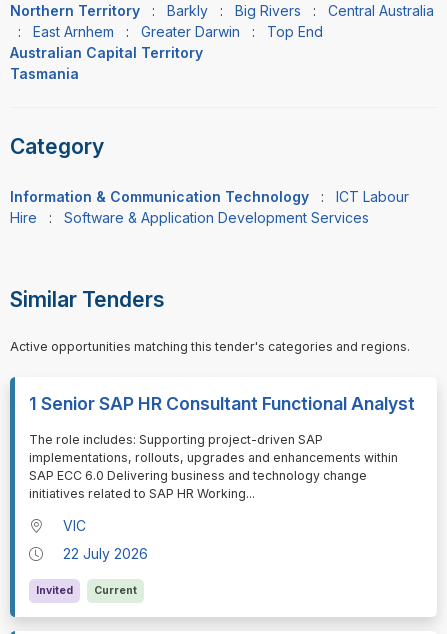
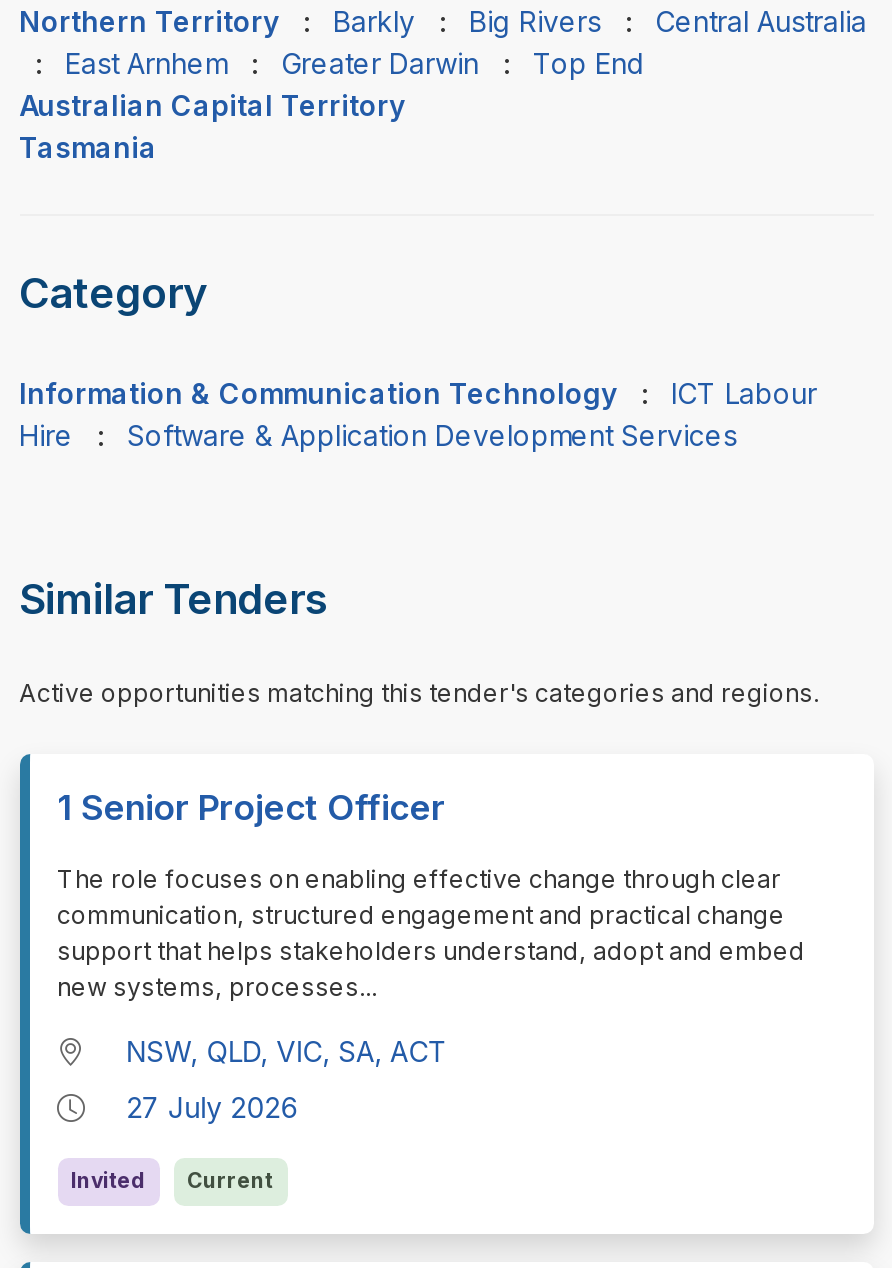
[28,393,414,414] 1 Senior SAP HR Consultant Functional Analyst -> [57,786,445,828] 1 Senior Project Officer
[28,432,397,501] The role includes: Supporting project-driven SAP | implementations, rollouts, upgrades and enhancements within | SAP ECC 6.0 Delivering business and technology change | initiatives related to SAP HR Working... -> [57,864,805,1002] The role focuses on enabling effective change through clear | communication, structured engagement and practical change | support that helps stakeholders understand, adopt and embed | new systems, processes...
[63,517,86,534] VIC -> [126,1035,448,1069] NSW, QLD, VIC, SA, ACT
[63,545,148,562] 22 July 2026 -> [126,1091,298,1125] 27 July 2026

